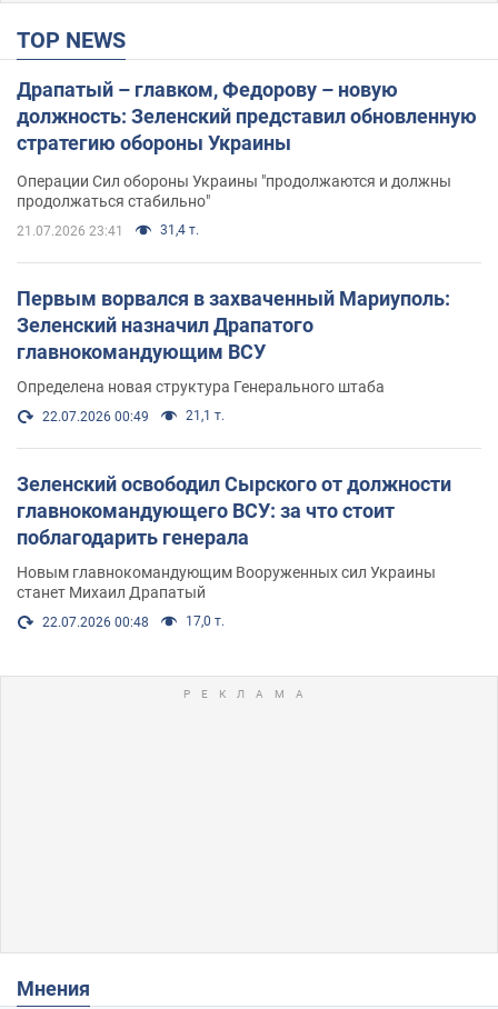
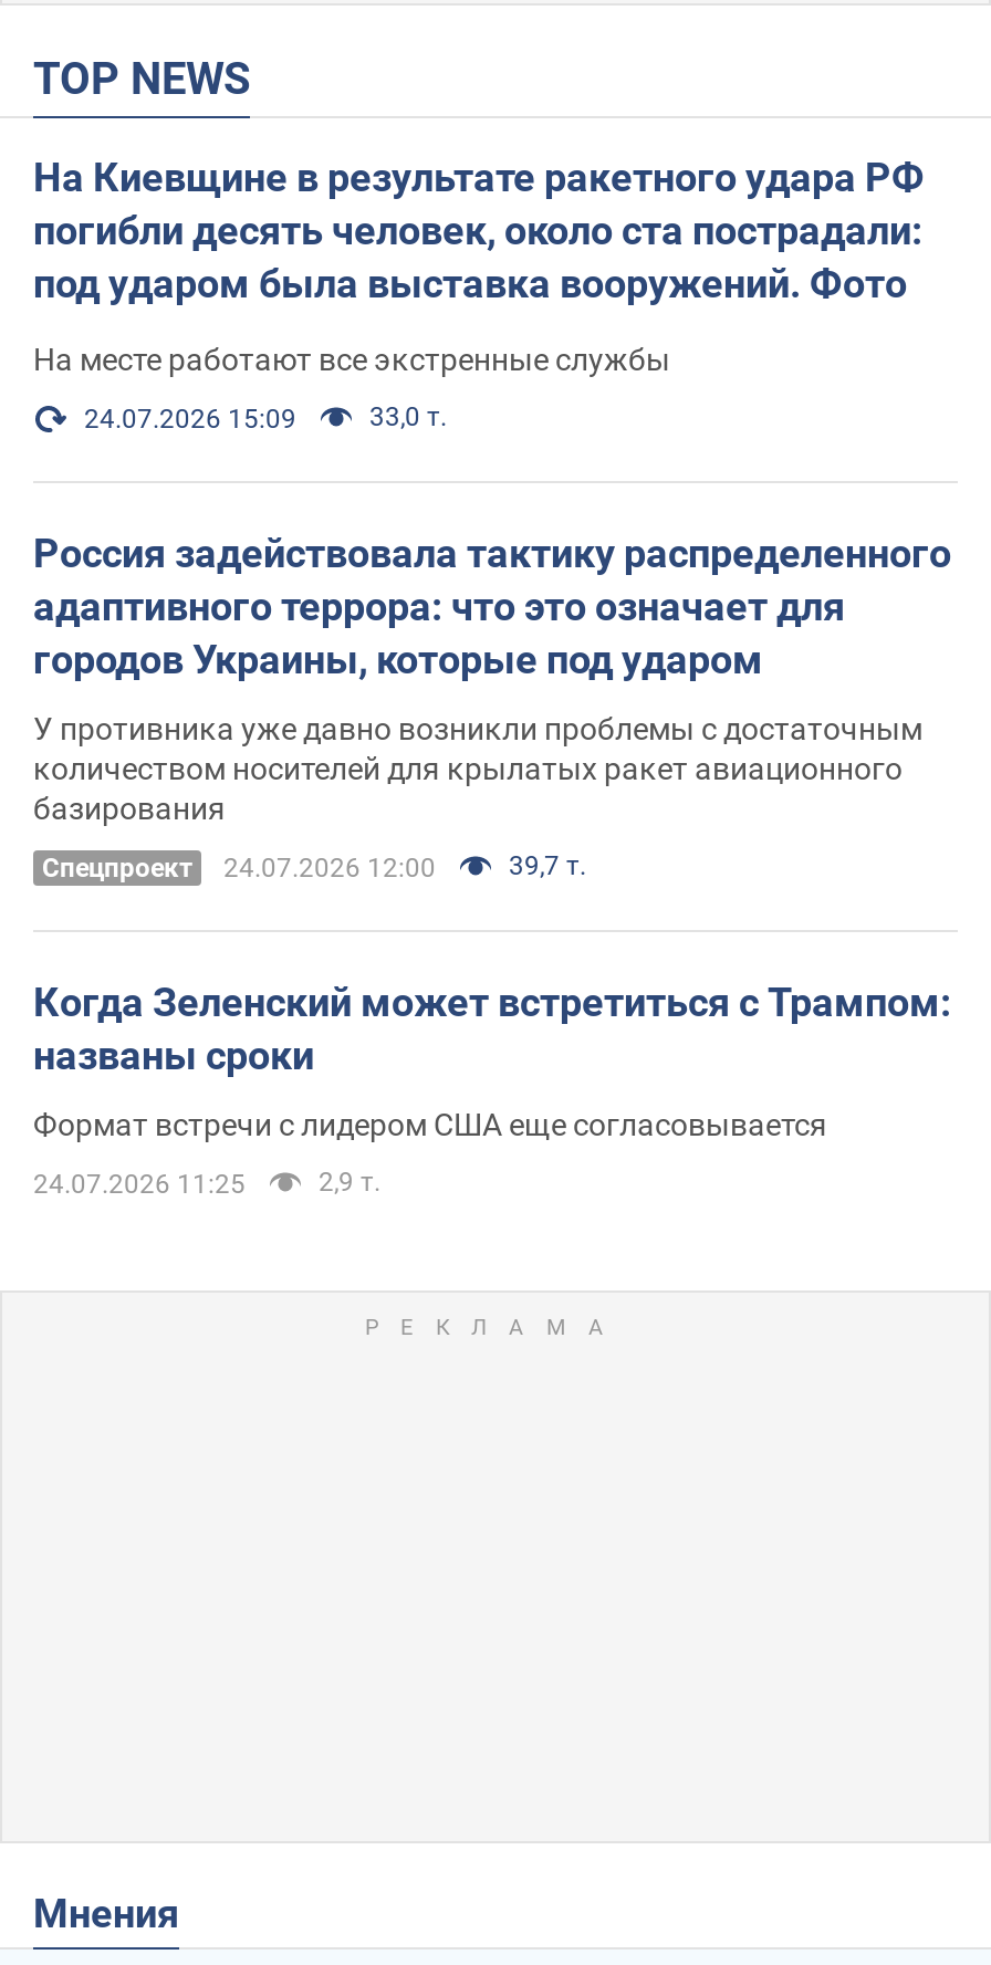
[17,77,477,154] Драпатый – главком, Федорову – новую | должность: Зеленский представил обновленную | стратегию обороны Украины -> [33,153,925,306] На Киевщине в результате ракетного удара РФ | погибли десять человек, около ста пострадали: | под ударом была выставка вооружений. Фото
[17,172,451,210] Операции Сил обороны Украины "продолжаются и должны | продолжаться стабильно" -> [33,341,670,376] На месте работают все экстренные службы
[17,222,199,239] 21.07.2026 23:41 | 31,4 т. -> [84,401,447,434] 24.07.2026 15:09 | 33,0 т.
[17,286,450,363] Первым ворвался в захваченный Мариуполь: | Зеленский назначил Драпатого | главнокомандующим ВСУ -> [33,529,951,682] Россия задействовала тактику распределенного | адаптивного террора: что это означает для | городов Украины, которые под ударом
[17,377,385,395] Определена новая структура Генерального штаба -> [33,710,922,825] У противника уже давно возникли проблемы с достаточным | количеством носителей для крылатых ракет авиационного | базирования
[42,407,225,424] 22.07.2026 00:49 | 21,1 т. -> [42,850,586,883] Спецпроект | 24.07.2026 12:00 | 39,7 т.
[17,472,451,549] Зеленский освободил Сырского от должности | главнокомандующего ВСУ: за что стоит | поблагодарить генерала -> [33,978,951,1077] Когда Зеленский может встретиться с Трампом: | названы сроки
[17,563,436,601] Новым главнокомандующим Вооруженных сил Украины | станет Михаил Драпатый -> [33,1106,827,1142] Формат встречи с лидером США еще согласовывается
[42,613,225,630] 22.07.2026 00:48 | 17,0 т. -> [33,1166,380,1199] 24.07.2026 11:25 | 2,9 т.

